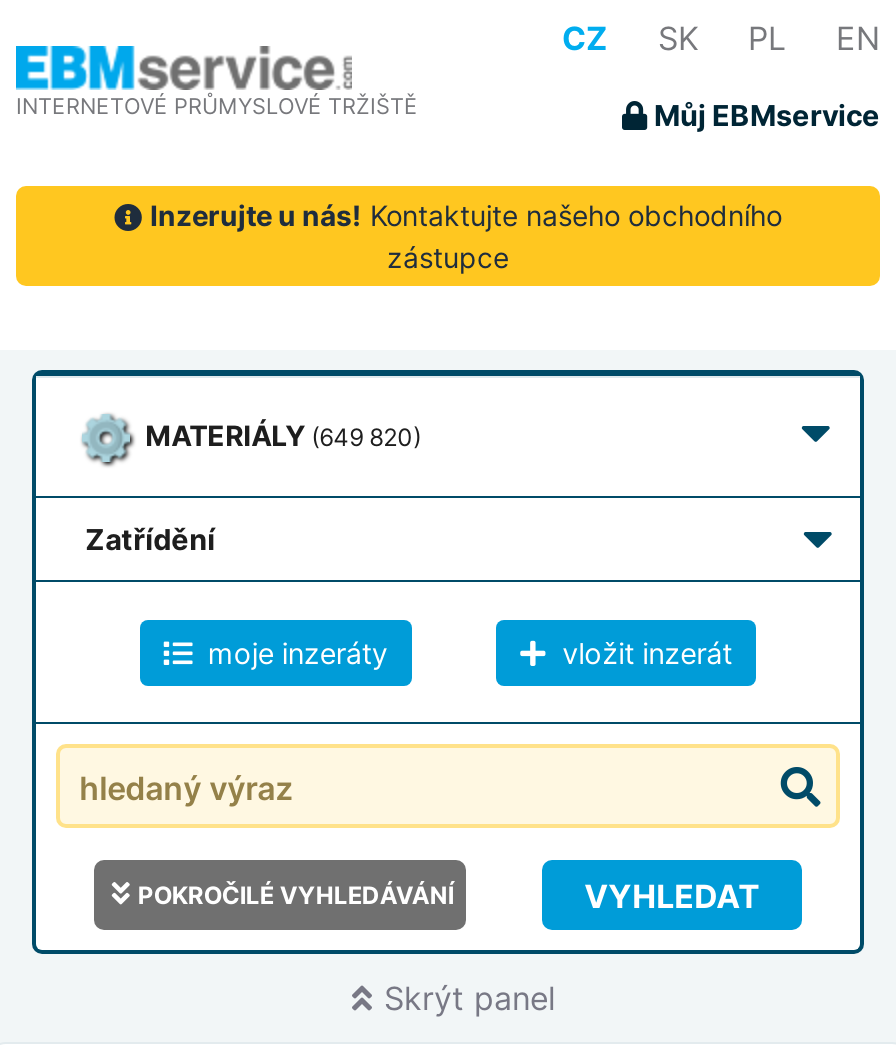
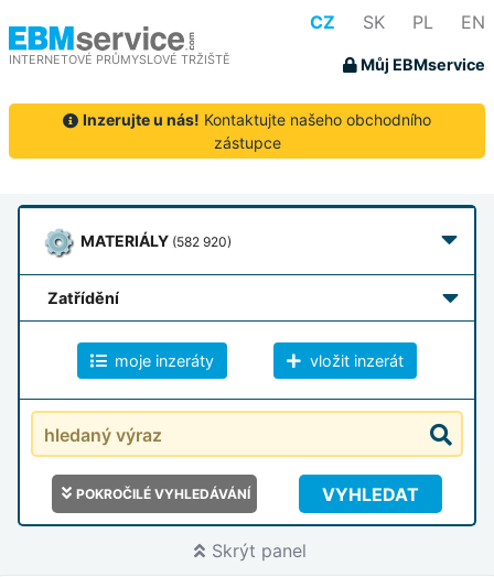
[145,418,421,452] MATERIÁLY (649 820) -> [80,231,231,250] MATERIÁLY (582 920)

